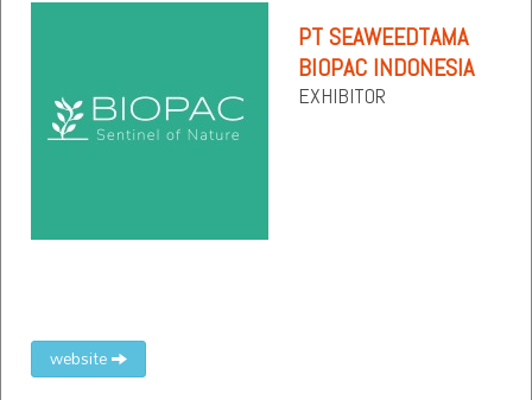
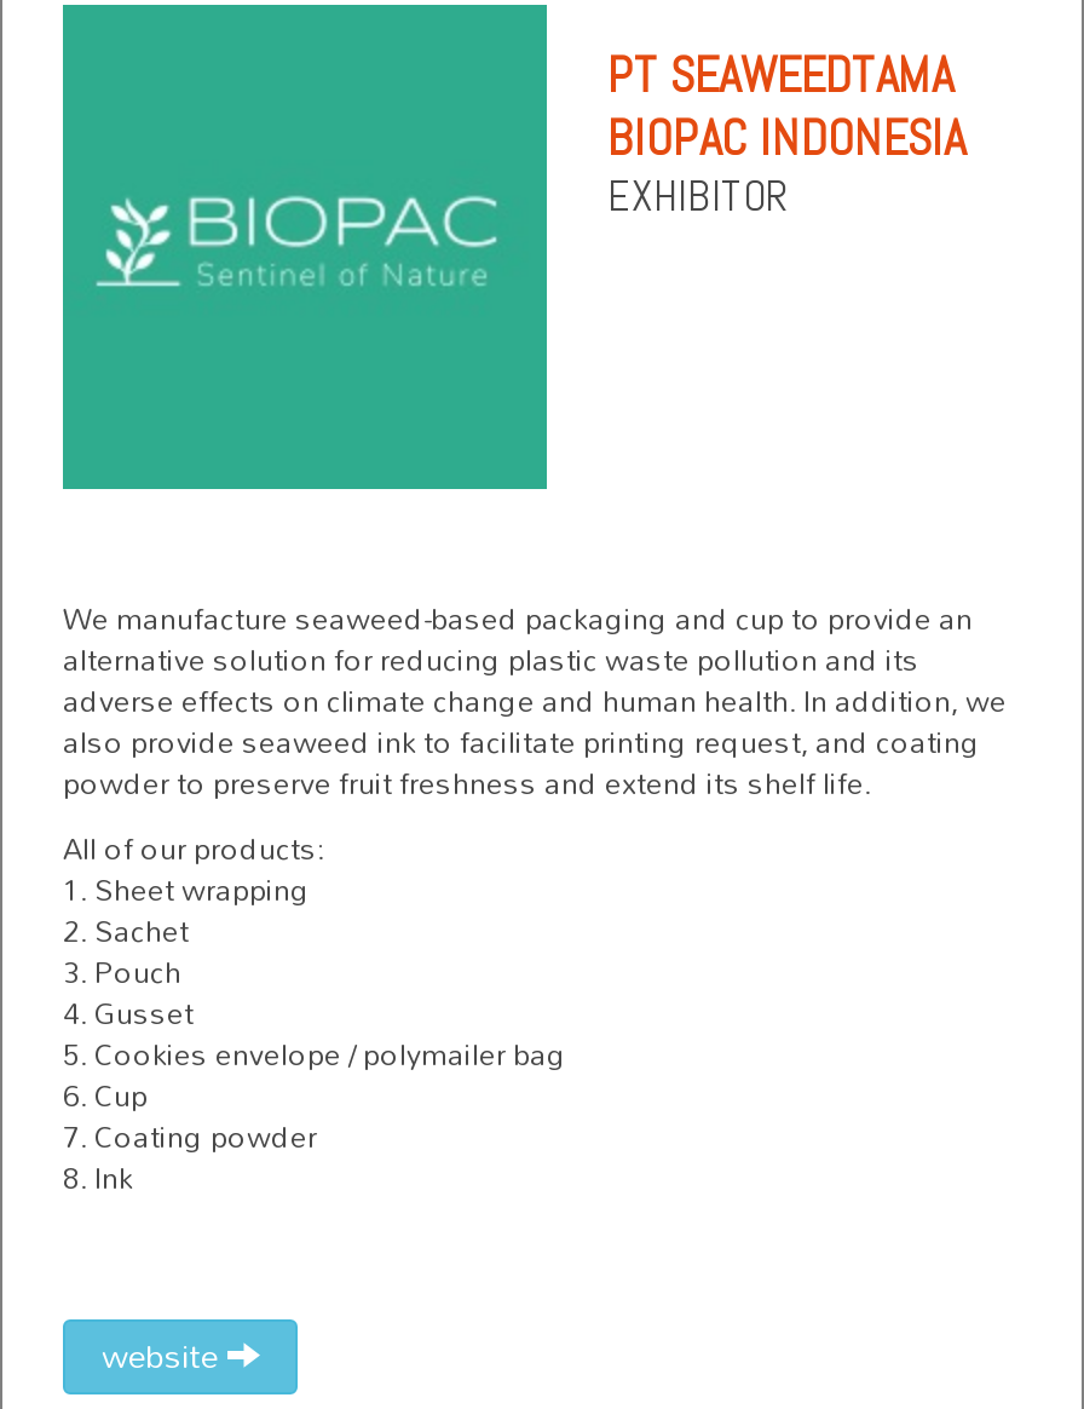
none -> [63,588,1007,1206] We manufacture seaweed-based packaging and cup to provide an | alternative solution for reducing plastic waste pollution and its | adverse effects on climate change and human health. In addition, we | also provide seaweed ink to facilitate printing request, and coating | powder to preserve fruit freshness and extend its shelf life. | All of our products: | 1. Sheet wrapping | 2. Sachet | 3. Pouch | 4. Gusset | 5. Cookies envelope / polymailer bag | 6. Cup | 7. Coating powder | 8. Ink

